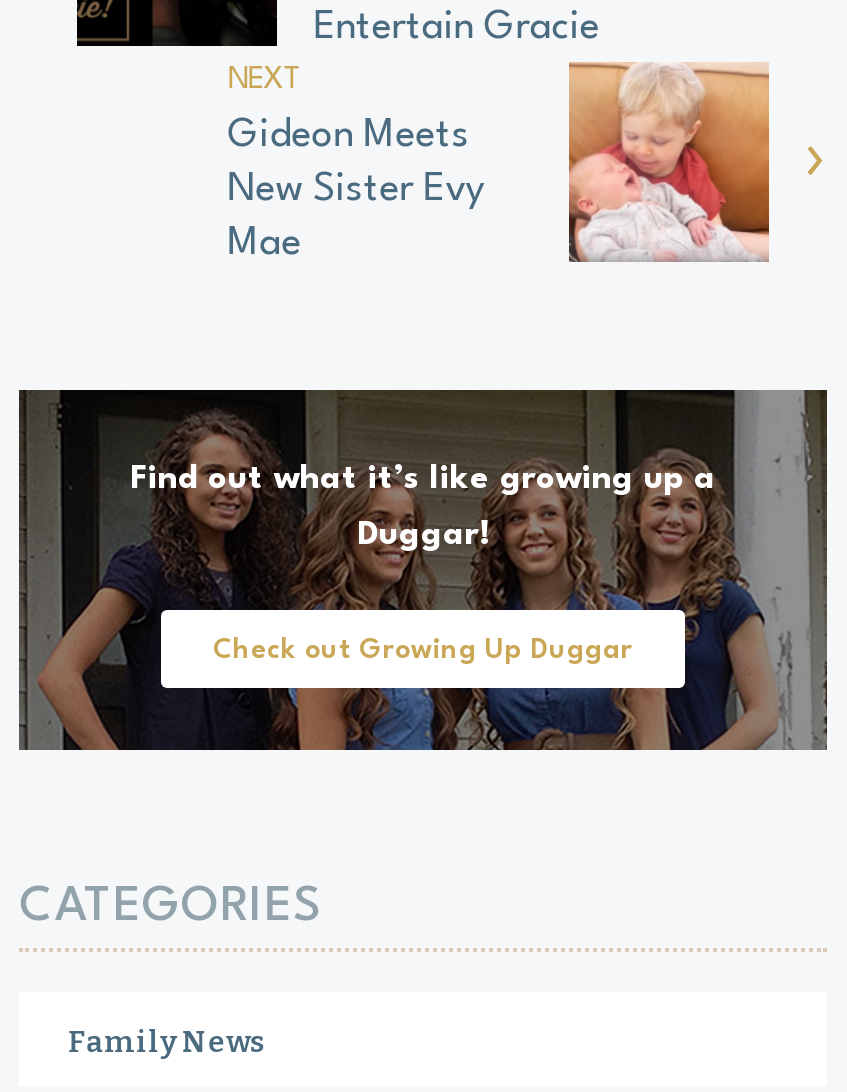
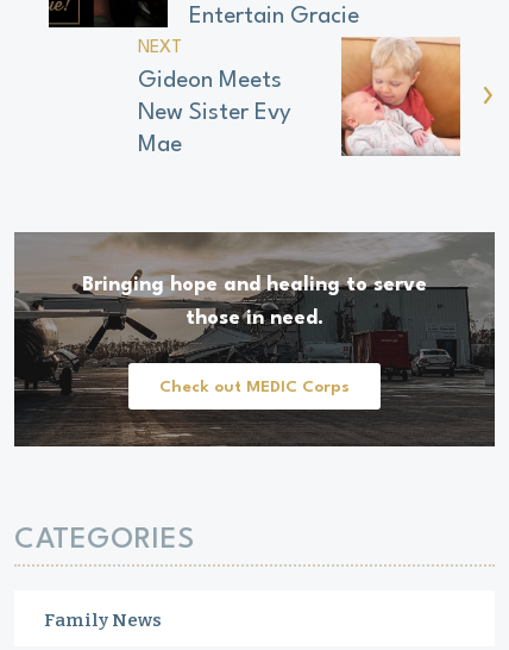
[19,388,827,750] [image] | Find out what it’s like growing up a -> [14,231,495,448] [image] | Bringing hope and healing to serve
[357,519,489,553] Duggar! -> [186,309,323,329] those in need.
[213,636,633,664] Check out Growing Up Duggar -> [159,379,350,395] Check out MEDIC Corps

